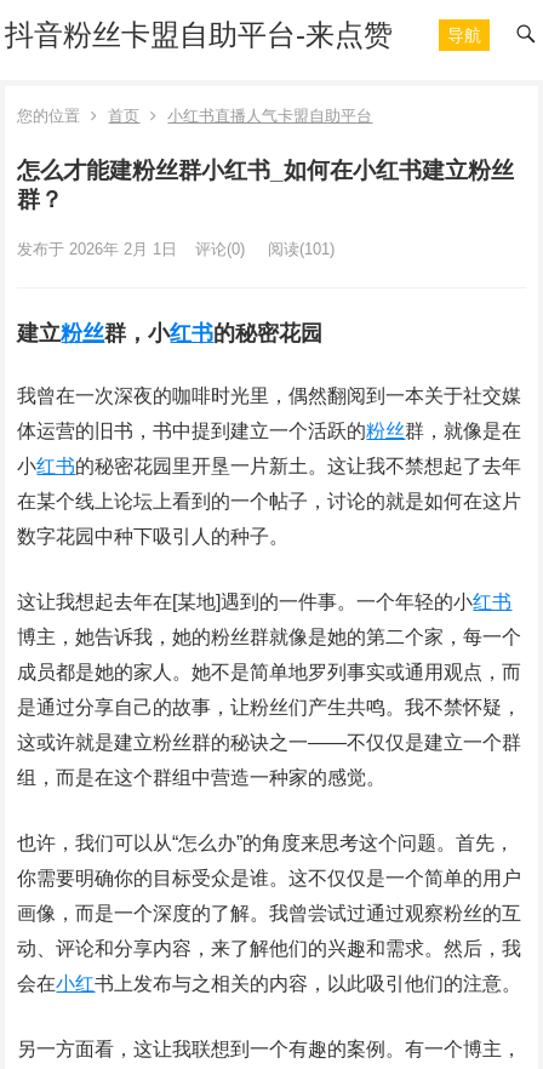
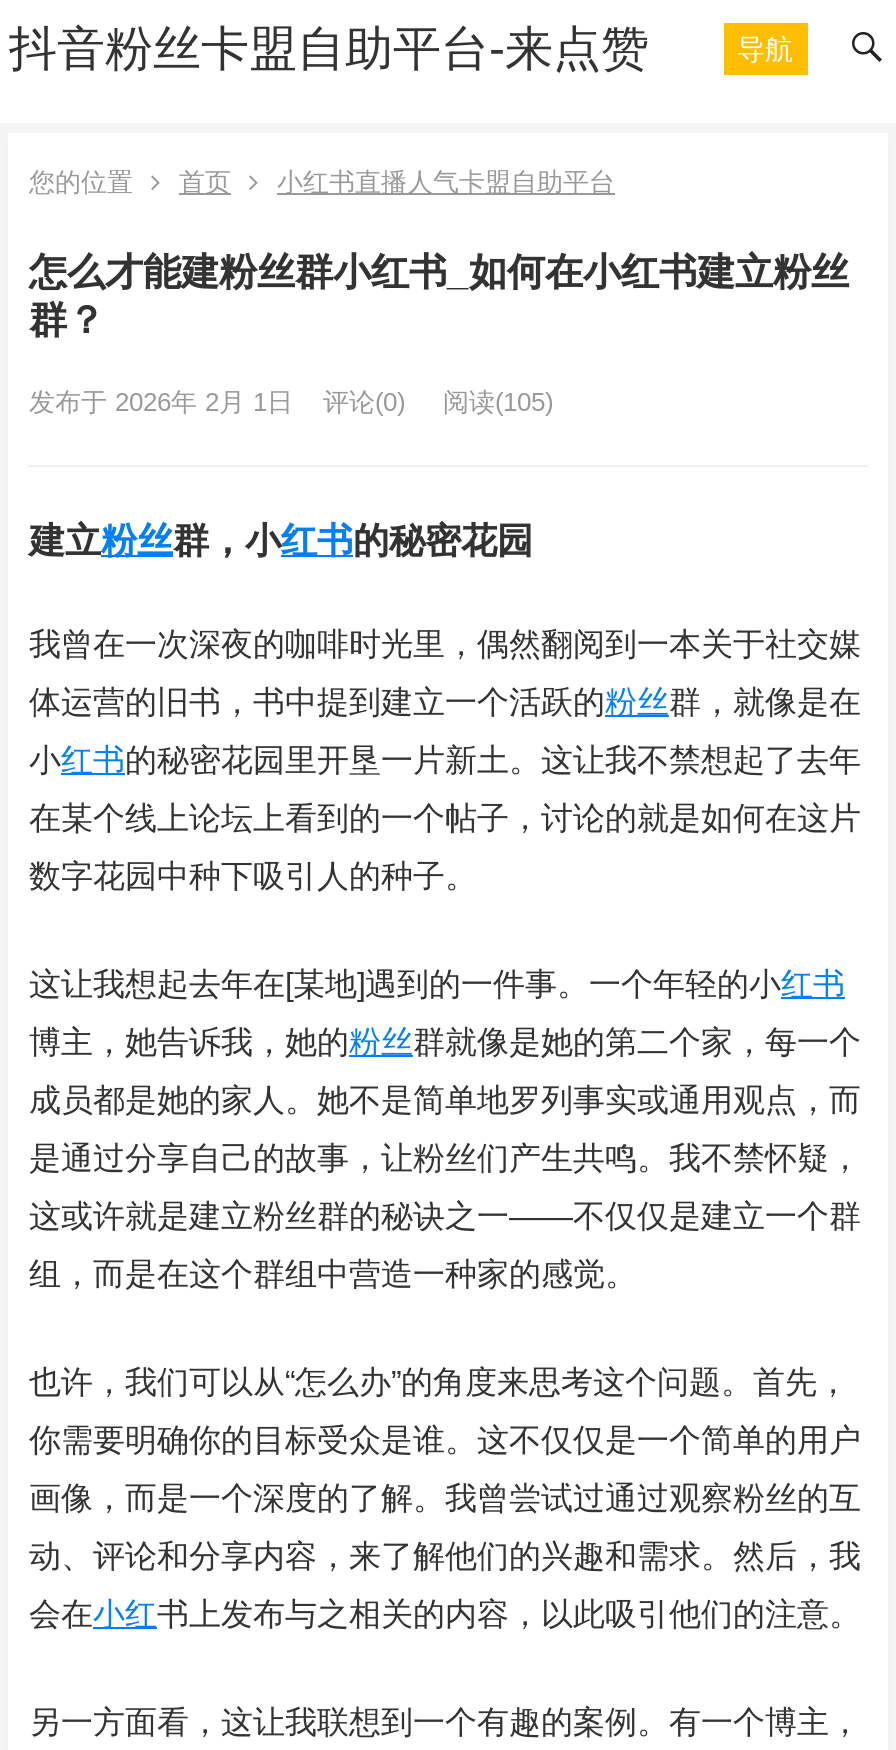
[18,240,335,258] 发布于 2026年 2月 1日 评论(0) 阅读(101) -> [29,387,553,417] 发布于 2026年 2月 1日 评论(0) 阅读(105)

